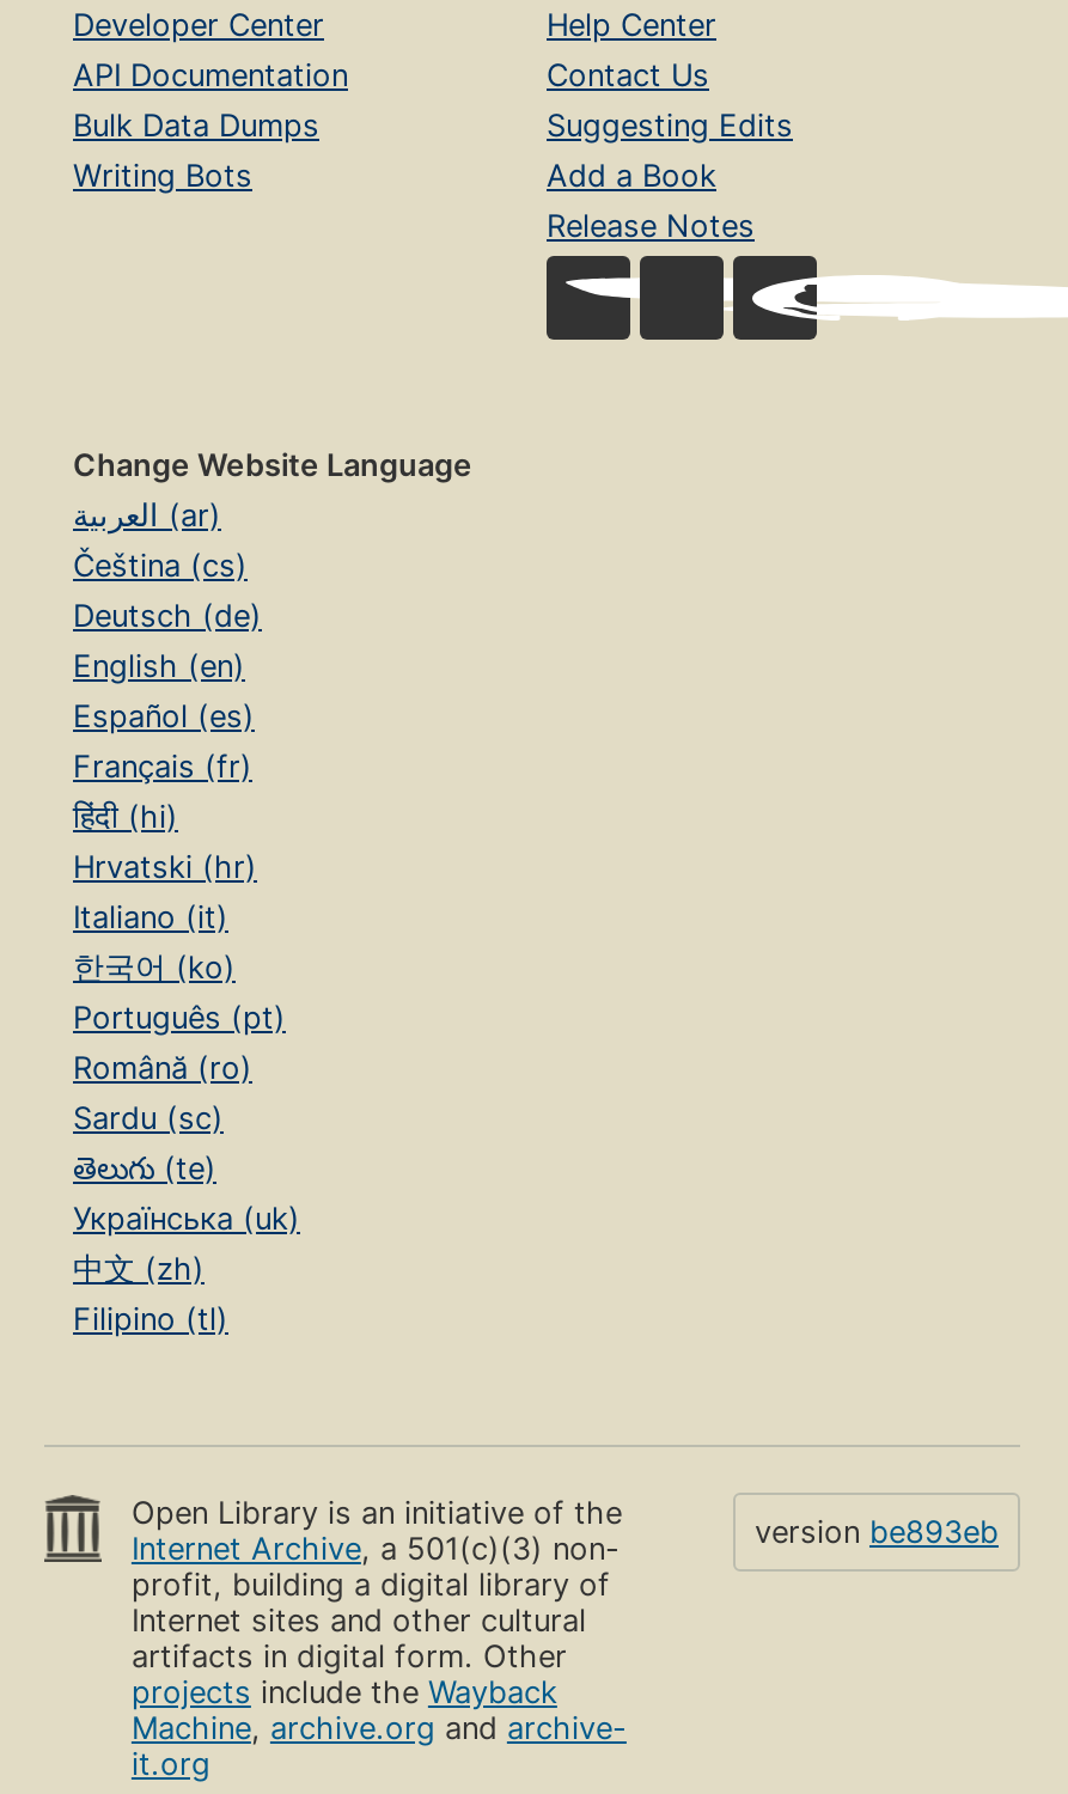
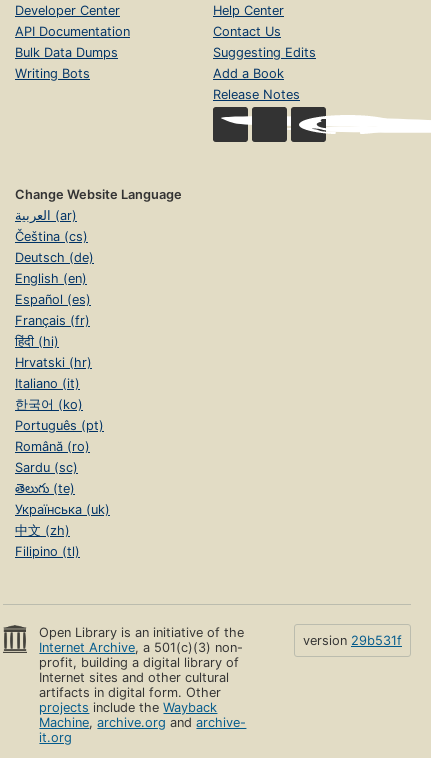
[755,1514,999,1550] version be893eb -> [303,633,402,648] version 29b531f

